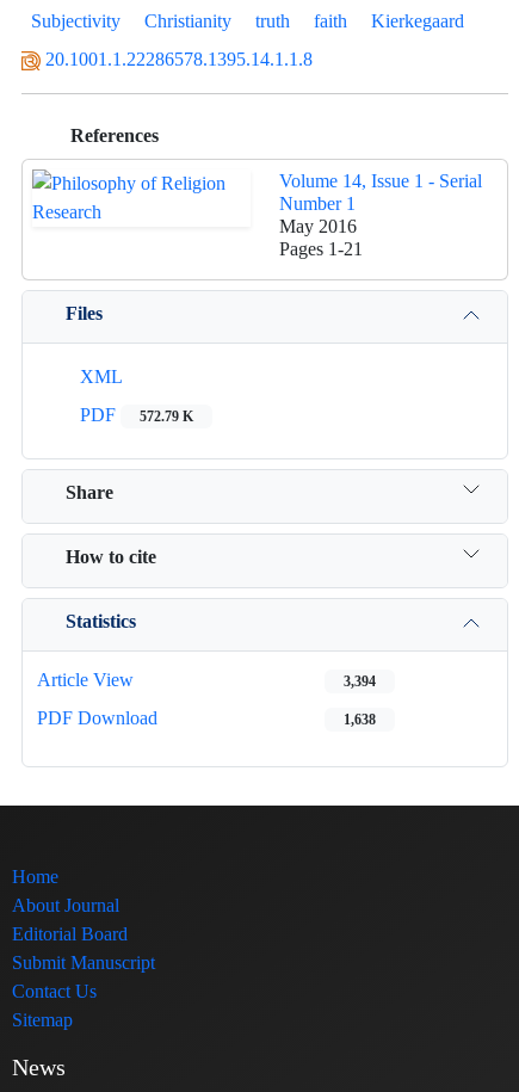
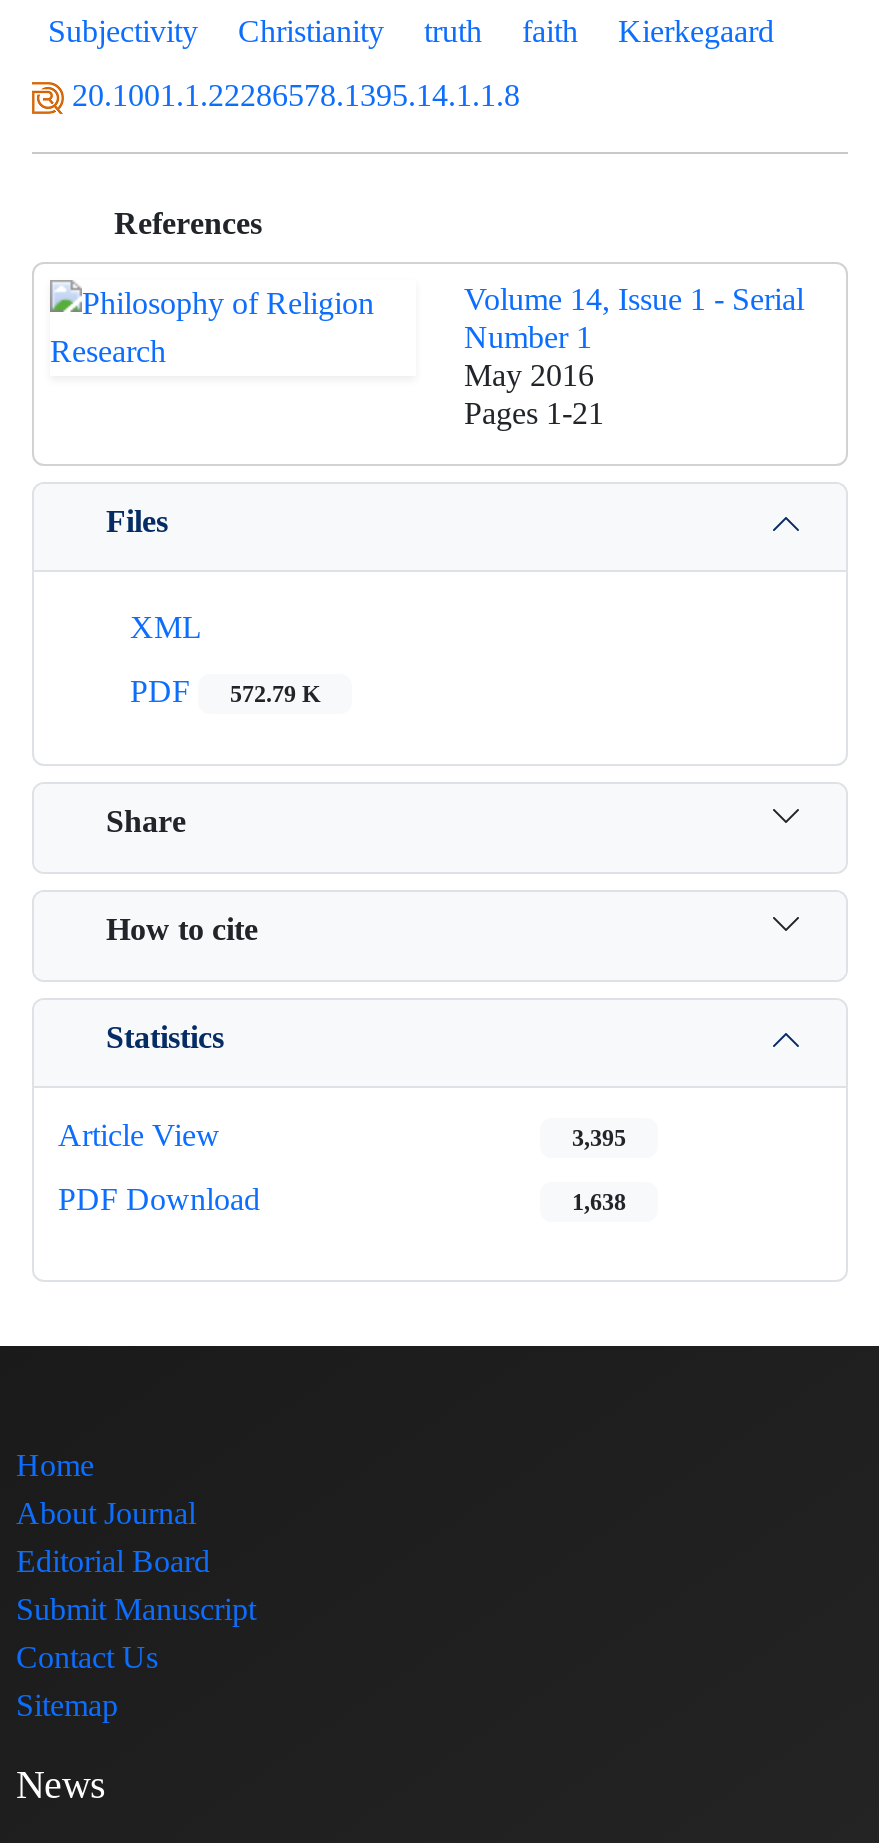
[344,672,376,690] 3,394 -> [572,1122,626,1152] 3,395

